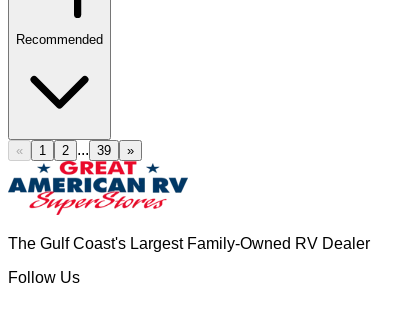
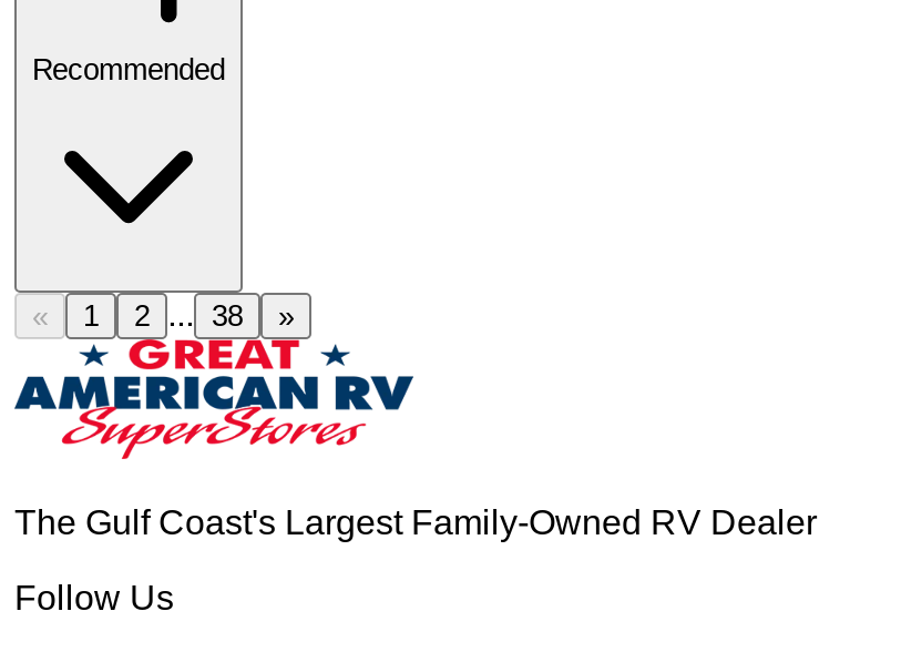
[62,141,111,158] 2 ... 39 -> [134,294,243,332] 2 ... 38

